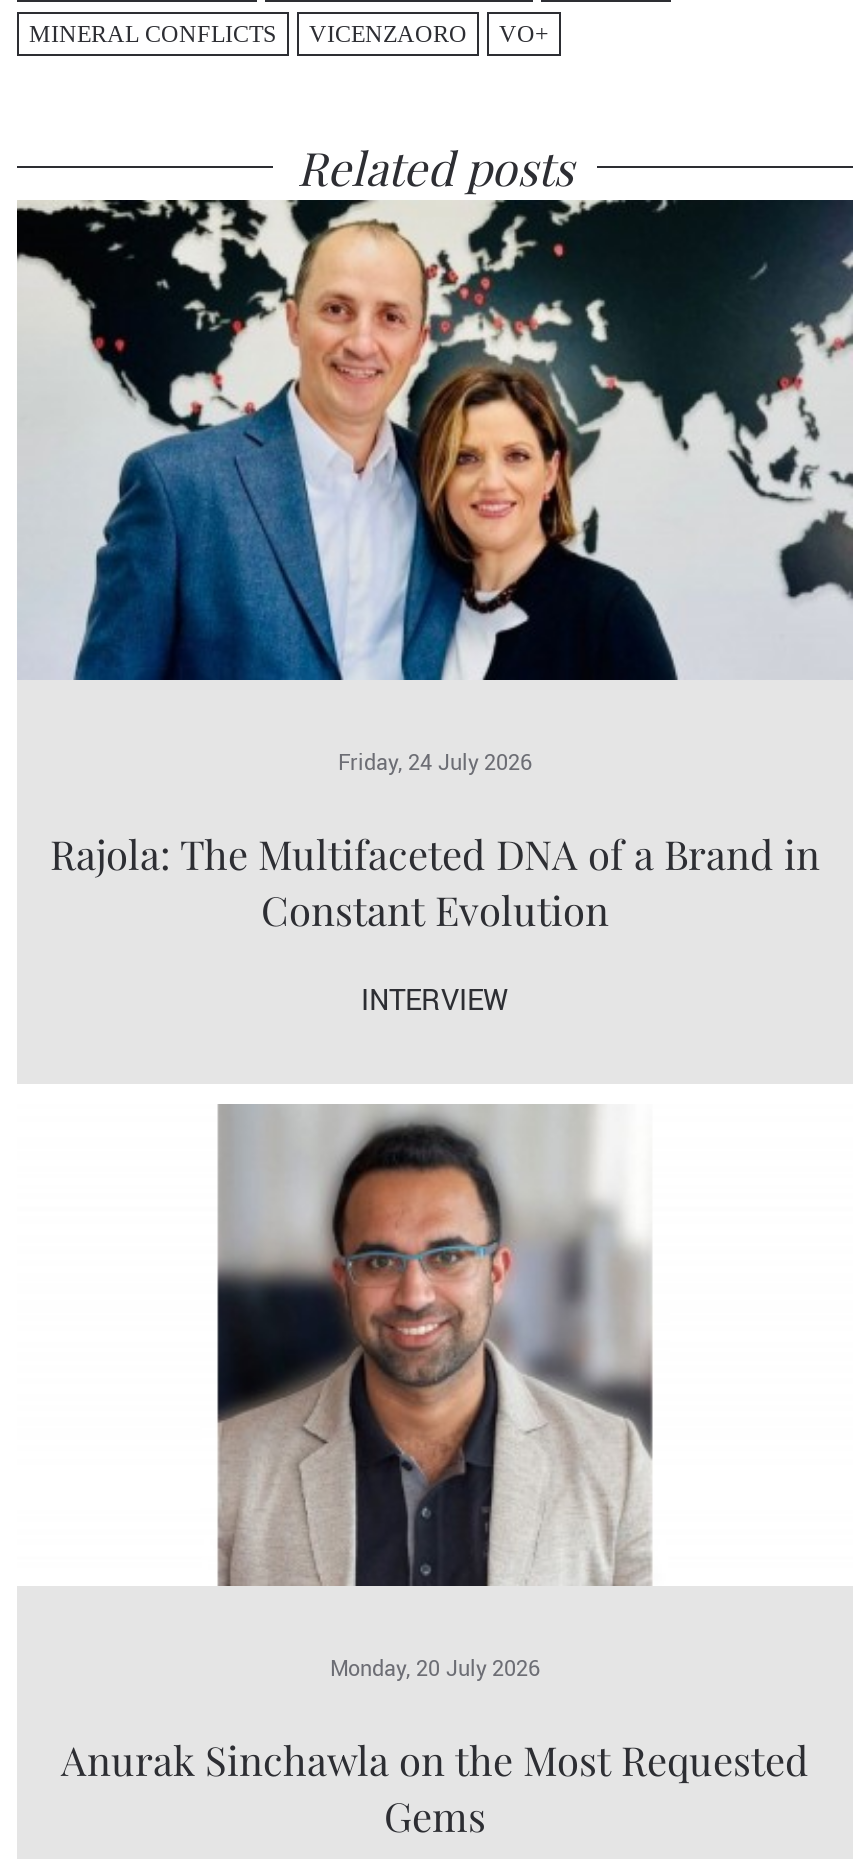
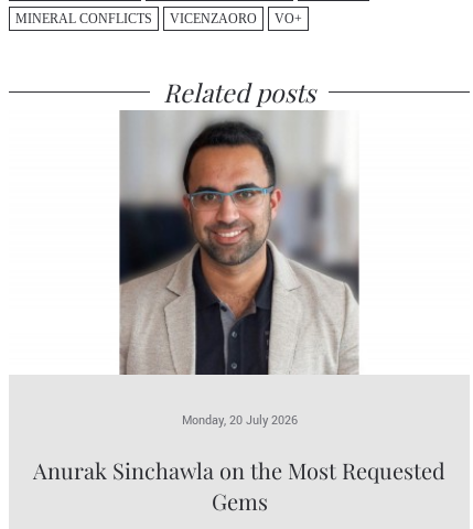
[17,198,855,1022] [image] | Friday, 24 July 2026 | Rajola: The Multifaceted DNA of a Brand in | Constant Evolution | INTERVIEW -> none

